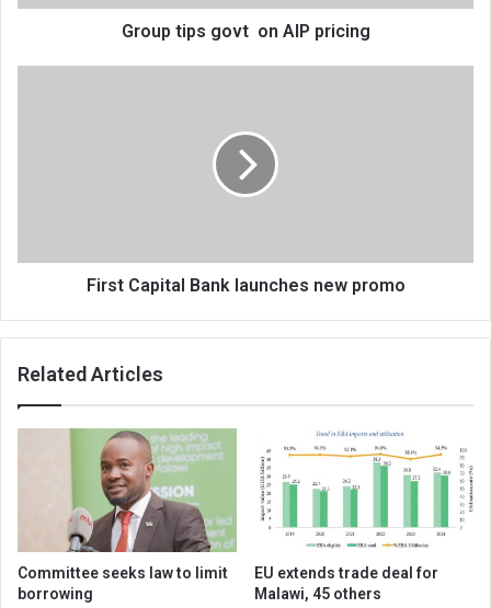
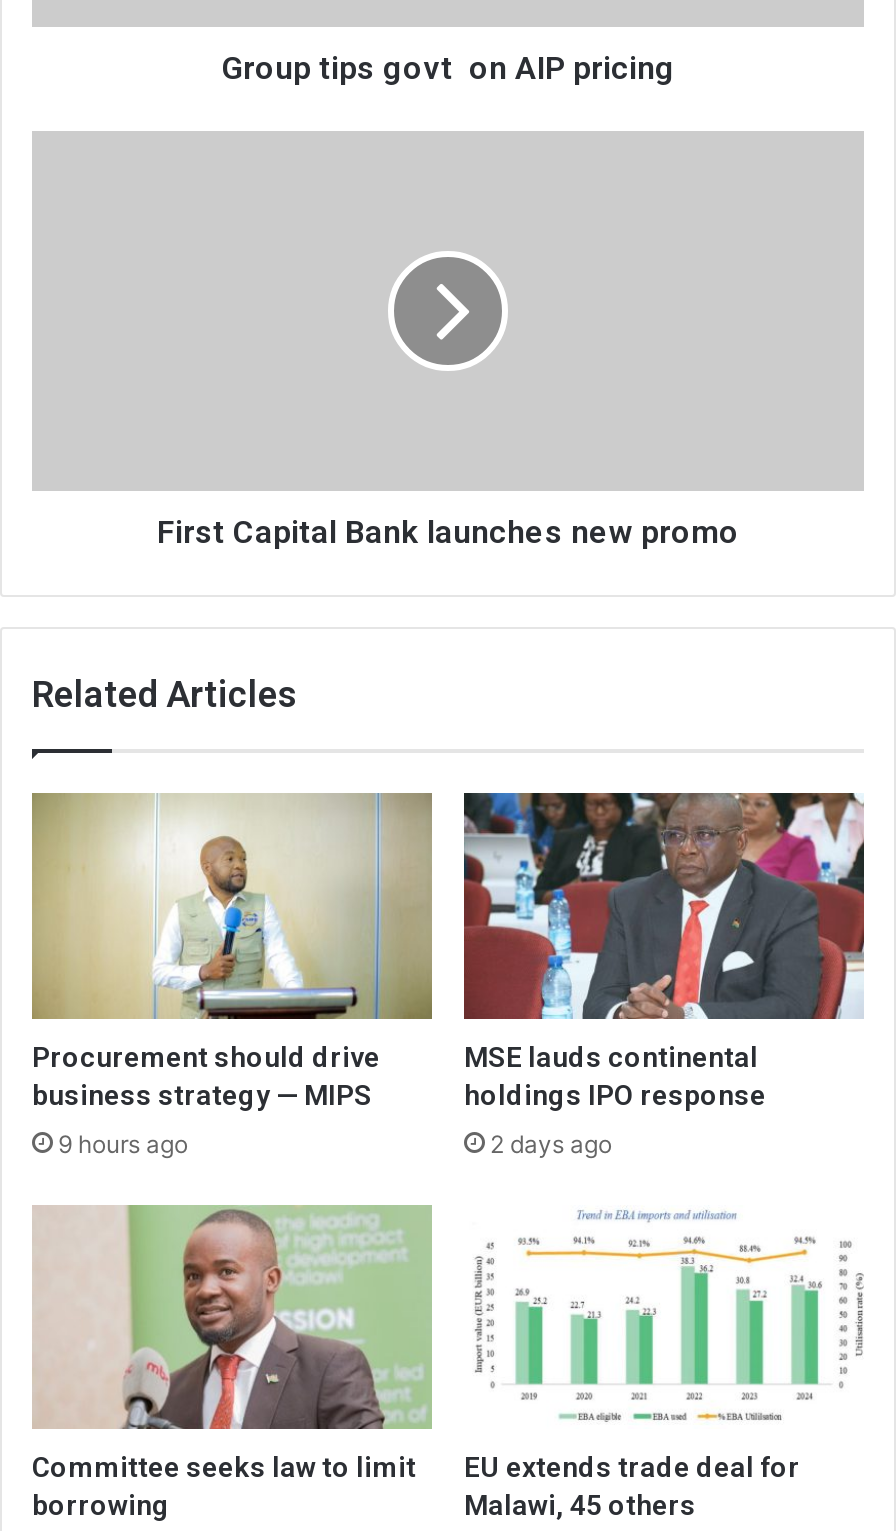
none -> [32,793,432,1158] [image] | Procurement should drive | business strategy — MIPS | 9 hours ago
none -> [462,791,866,1158] [image] | MSE lauds continental | holdings IPO response | 2 days ago

